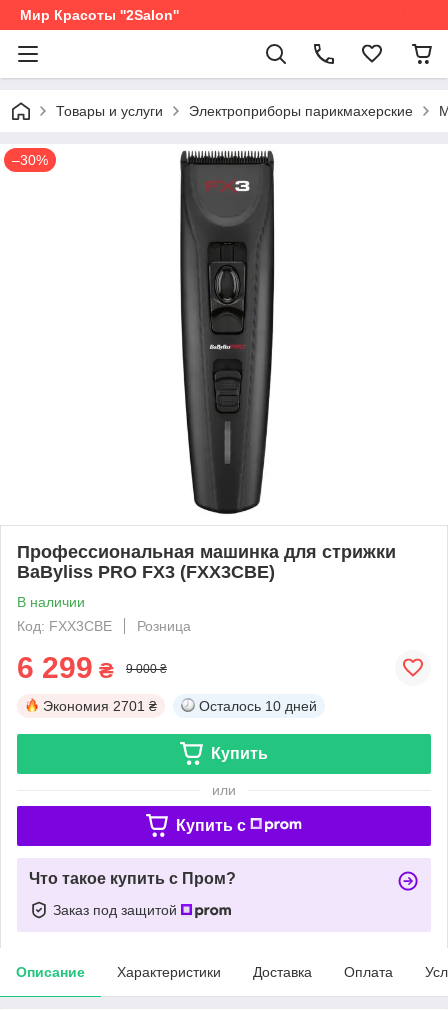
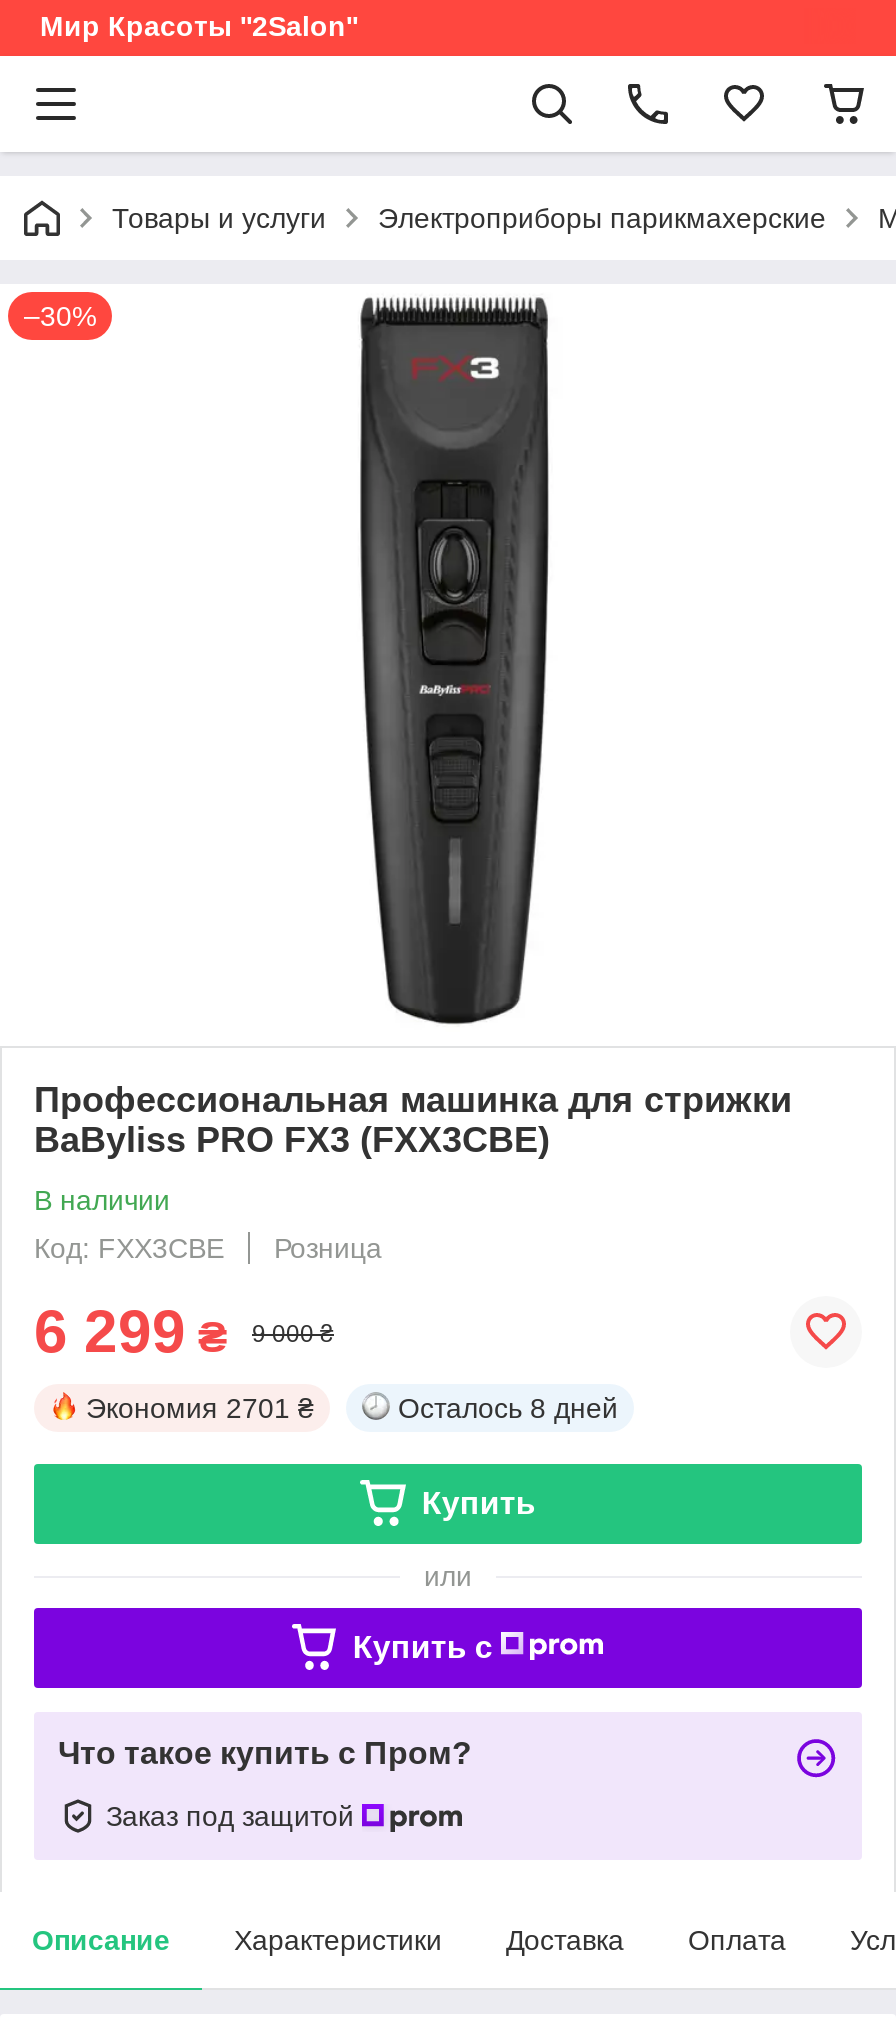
[199,698,317,714] Осталось 10 дней -> [398,1392,618,1424] Осталось 8 дней

